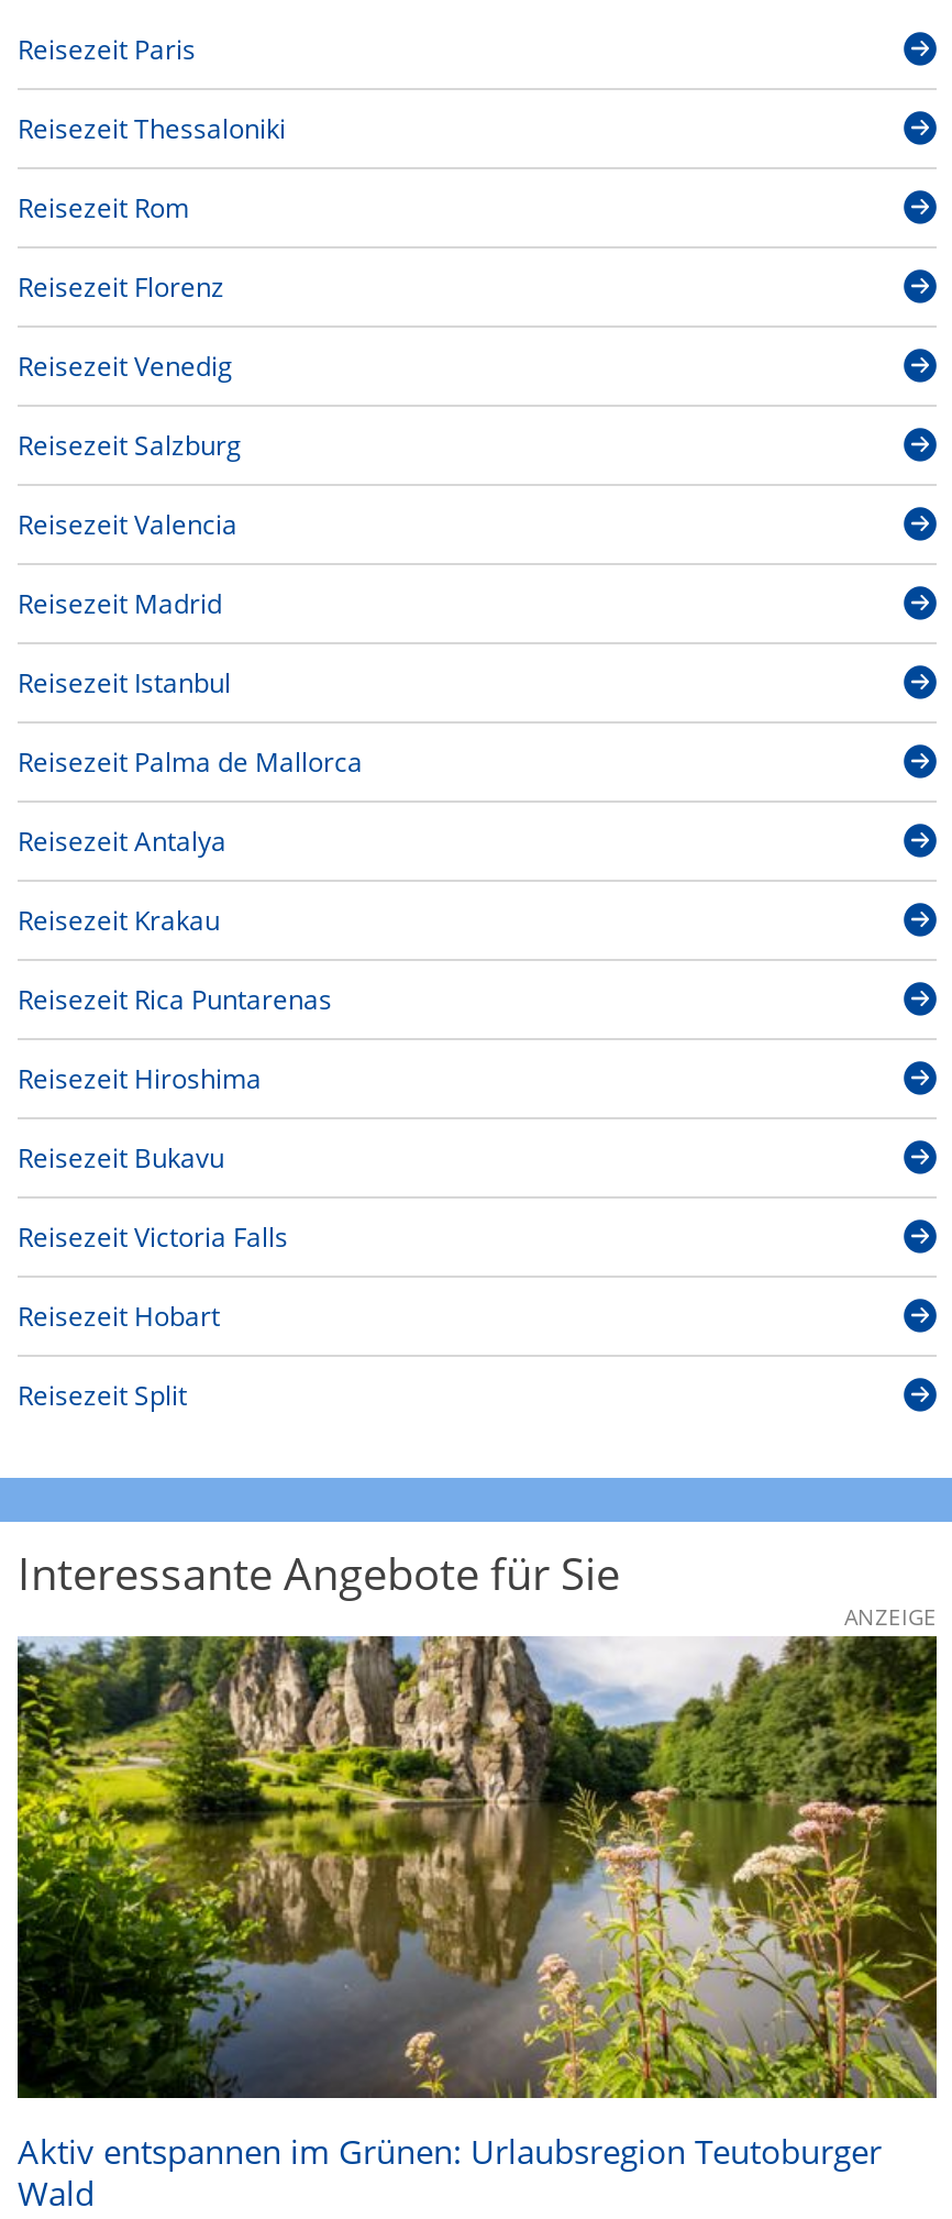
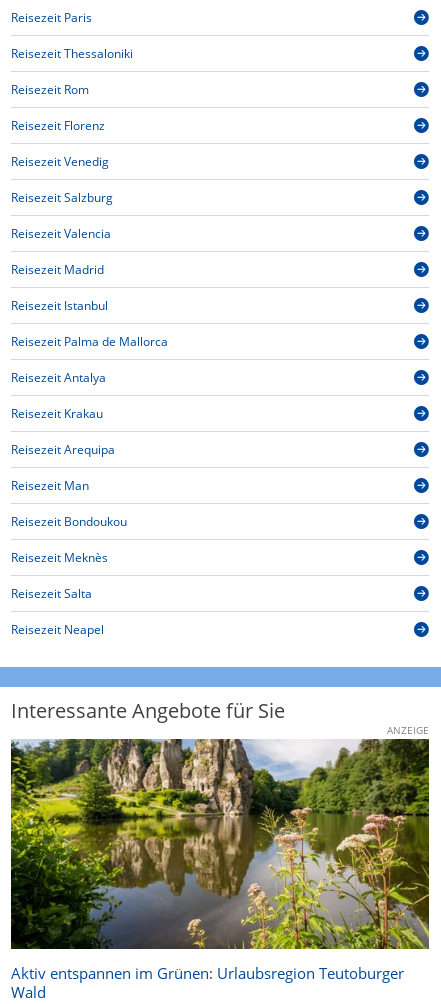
[18,981,332,1019] Reisezeit Rica Puntarenas -> [11,441,115,458] Reisezeit Arequipa
[18,1060,262,1098] Reisezeit Hiroshima -> [11,477,89,494] Reisezeit Man
[18,1140,224,1177] Reisezeit Bukavu -> [11,513,127,530] Reisezeit Bondoukou
[18,1219,288,1256] Reisezeit Victoria Falls -> [11,549,108,566] Reisezeit Meknès
[18,1298,220,1335] Reisezeit Hobart -> [11,585,92,602] Reisezeit Salta
[18,1377,187,1415] Reisezeit Split -> [11,621,104,638] Reisezeit Neapel

